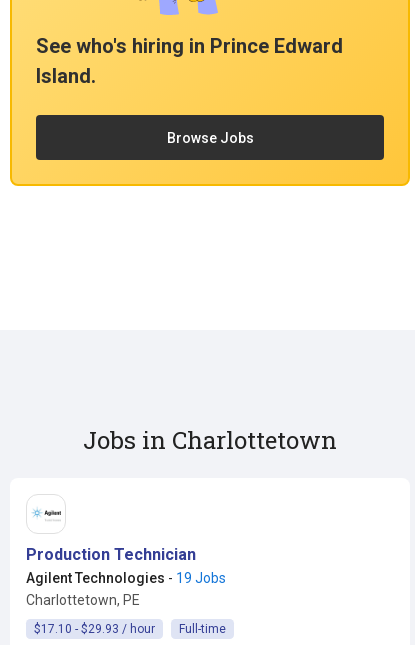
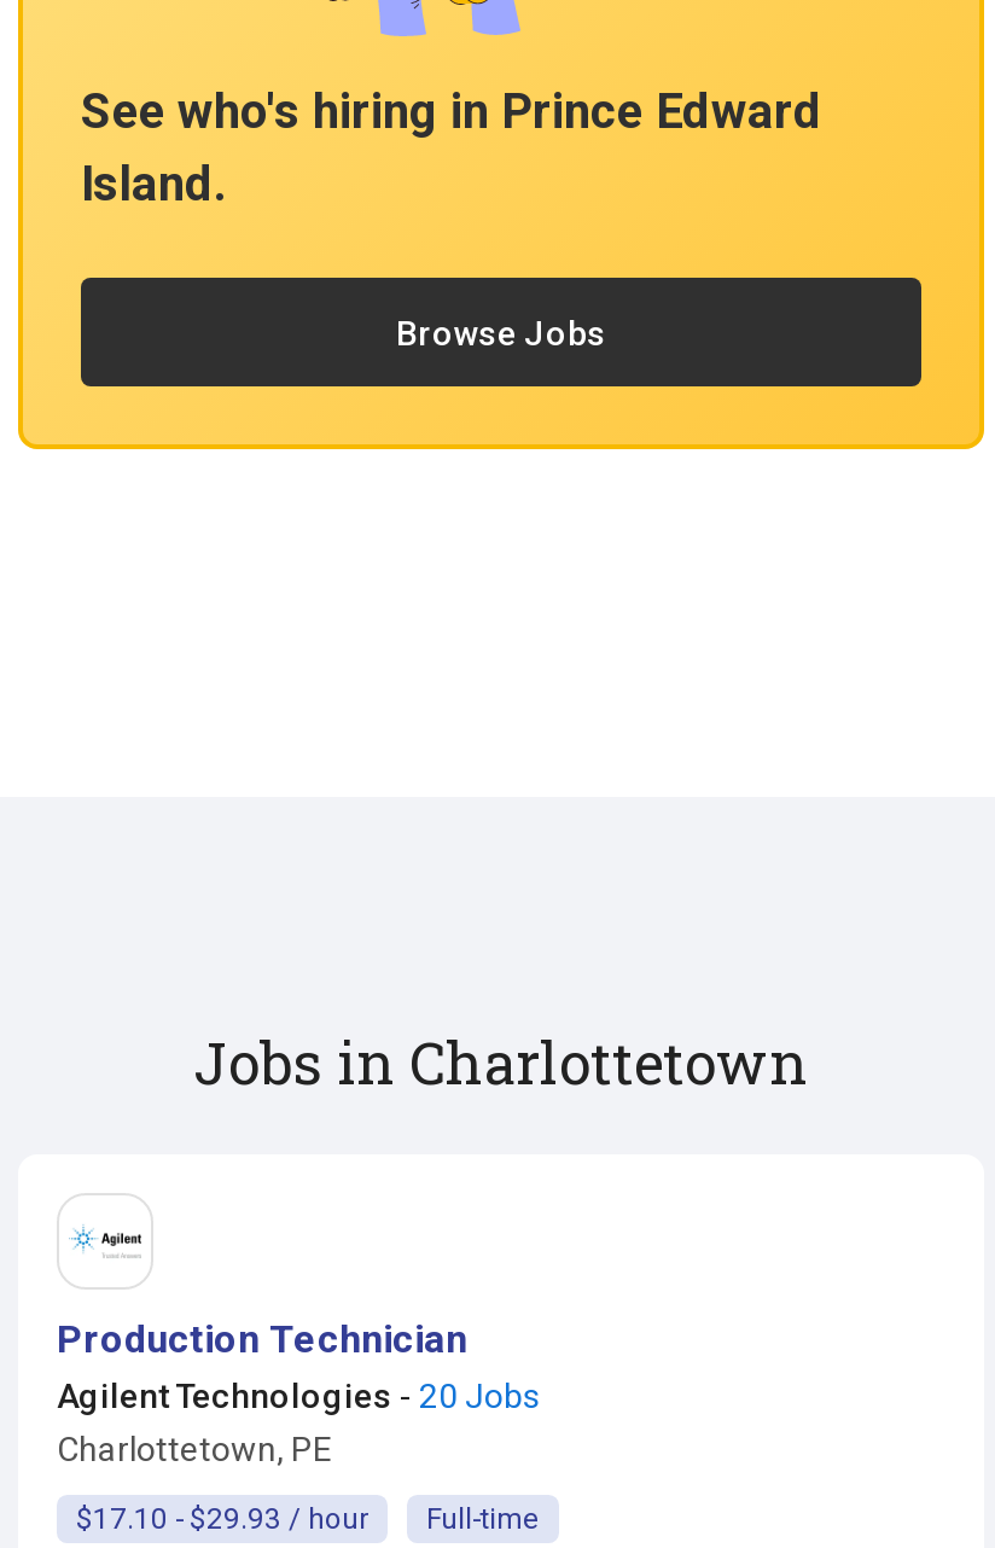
[26,570,226,586] Agilent Technologies - 19 Jobs -> [57,1376,540,1415] Agilent Technologies - 20 Jobs

